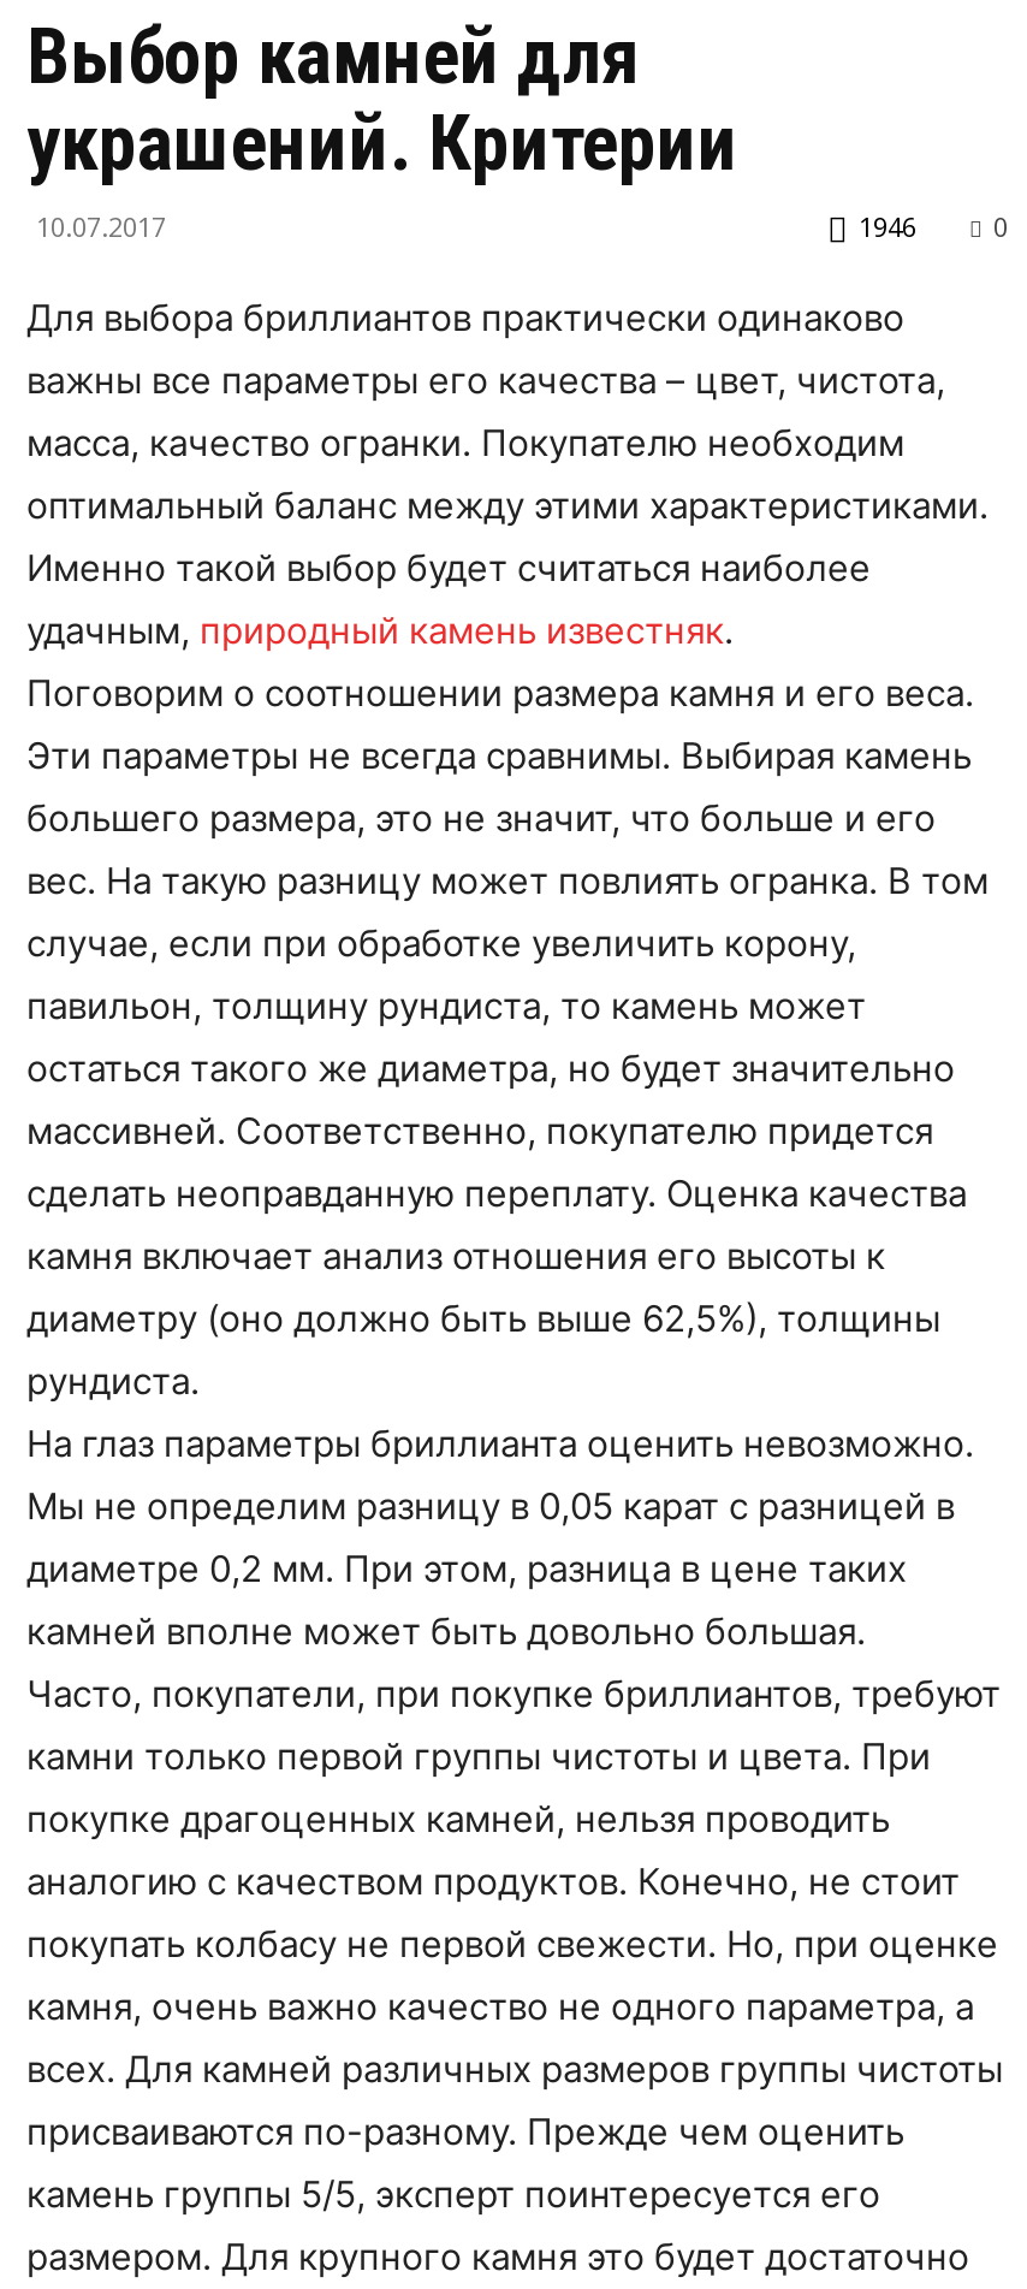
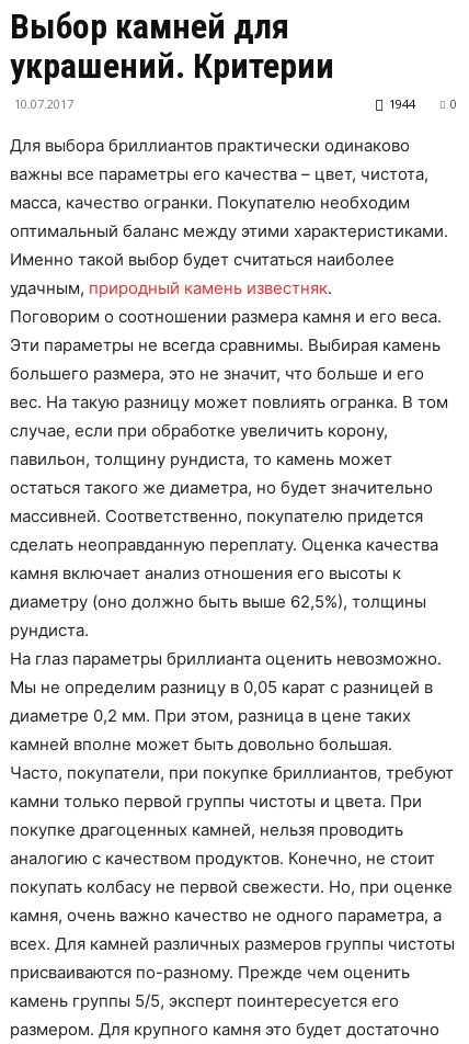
[859,208,916,244] 1946 -> [389,95,415,112] 1944

